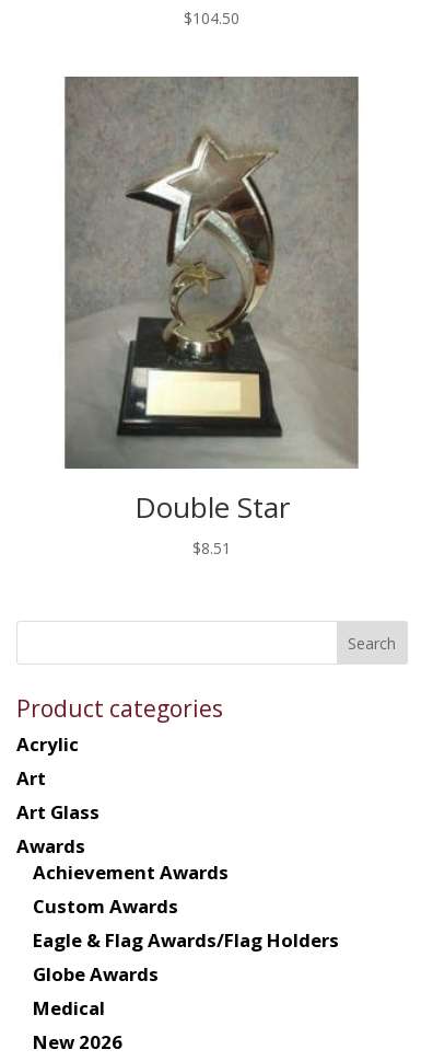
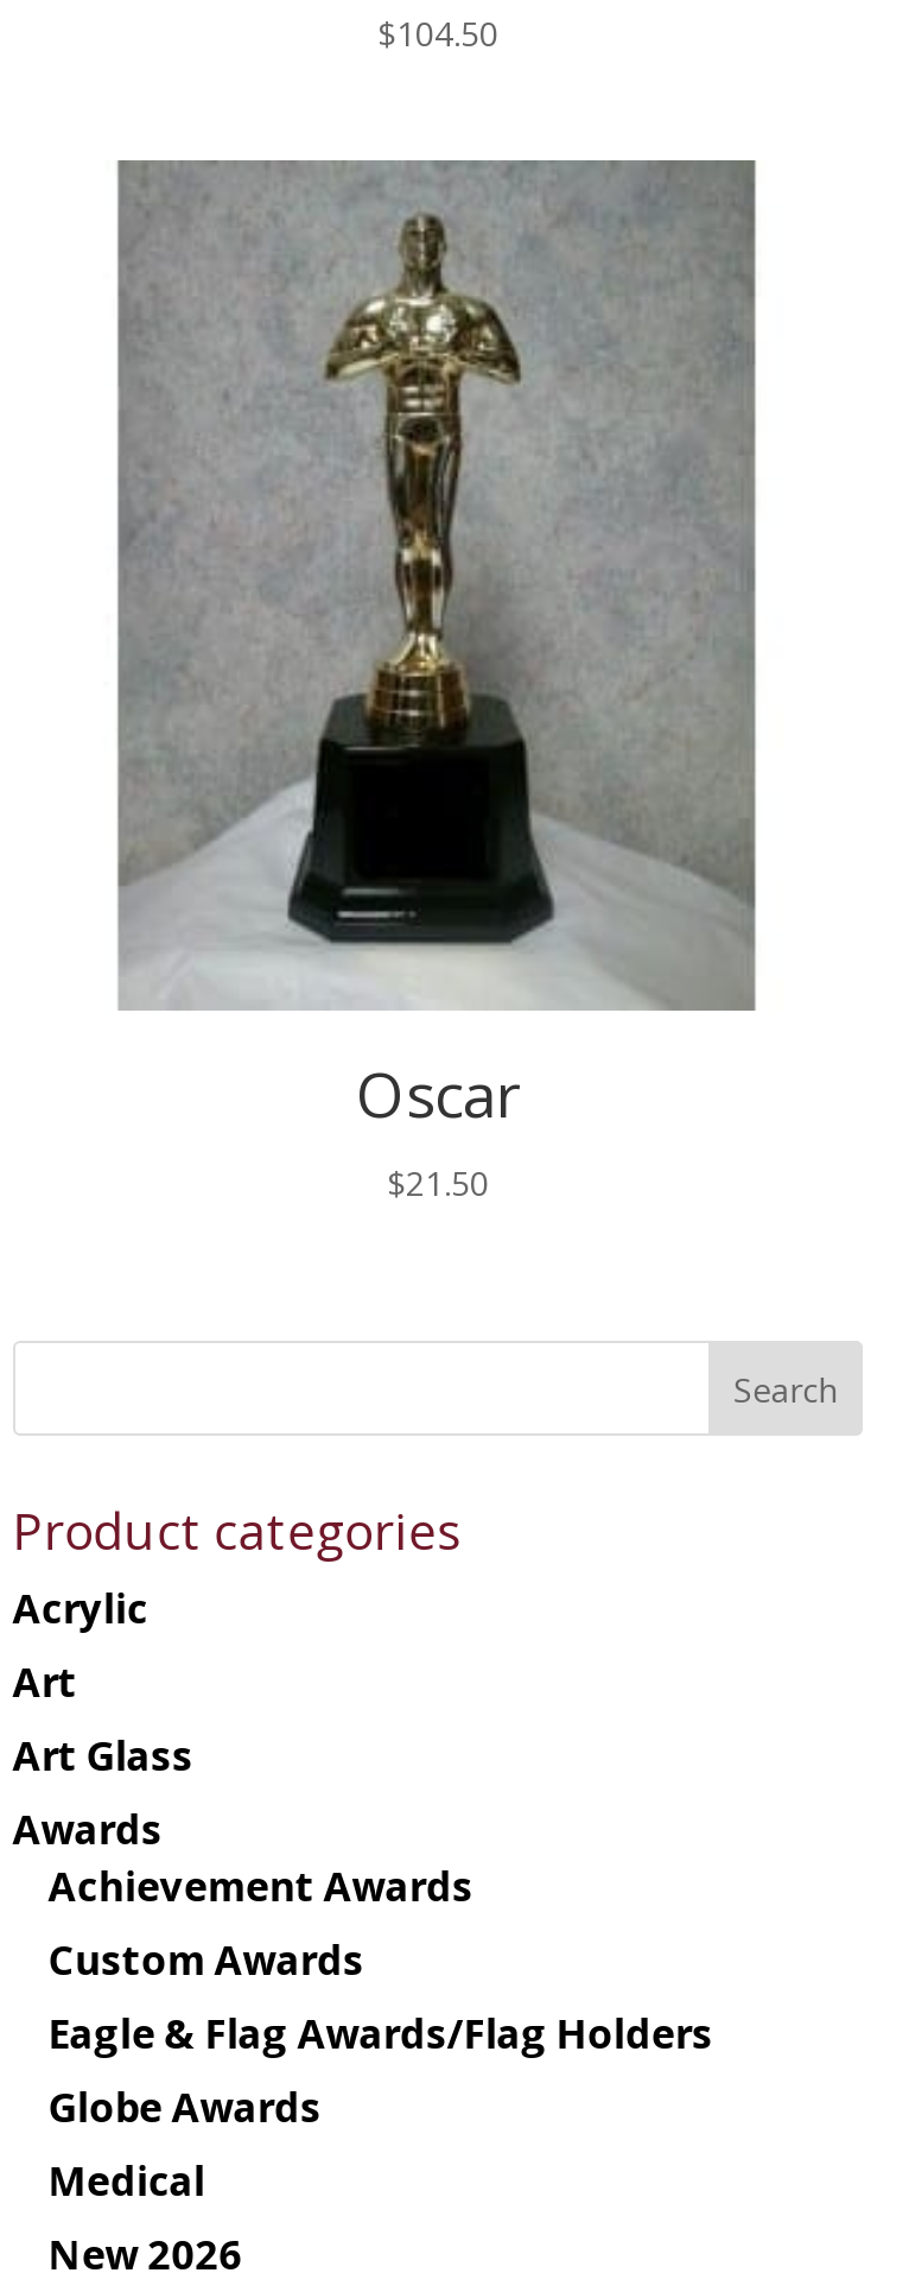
[65,78,356,558] [image] | Double Star | $8.51 -> [120,167,656,1205] [image] | Oscar | $21.50

